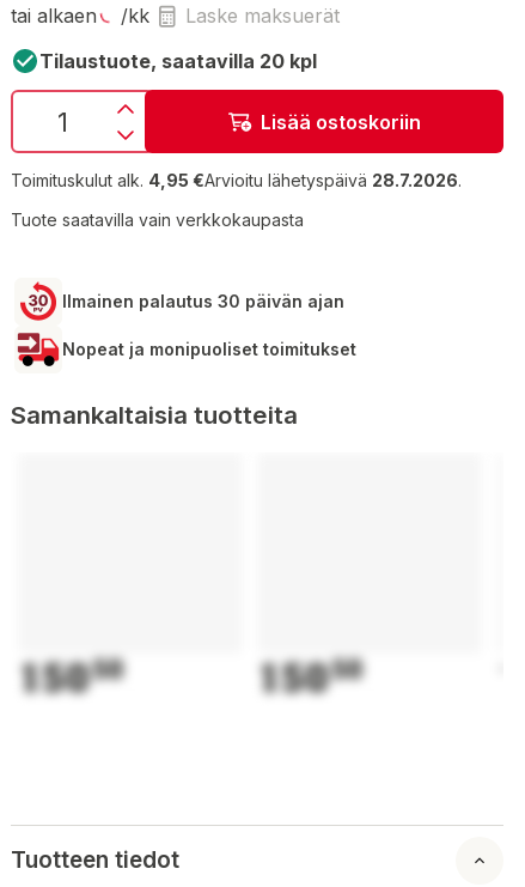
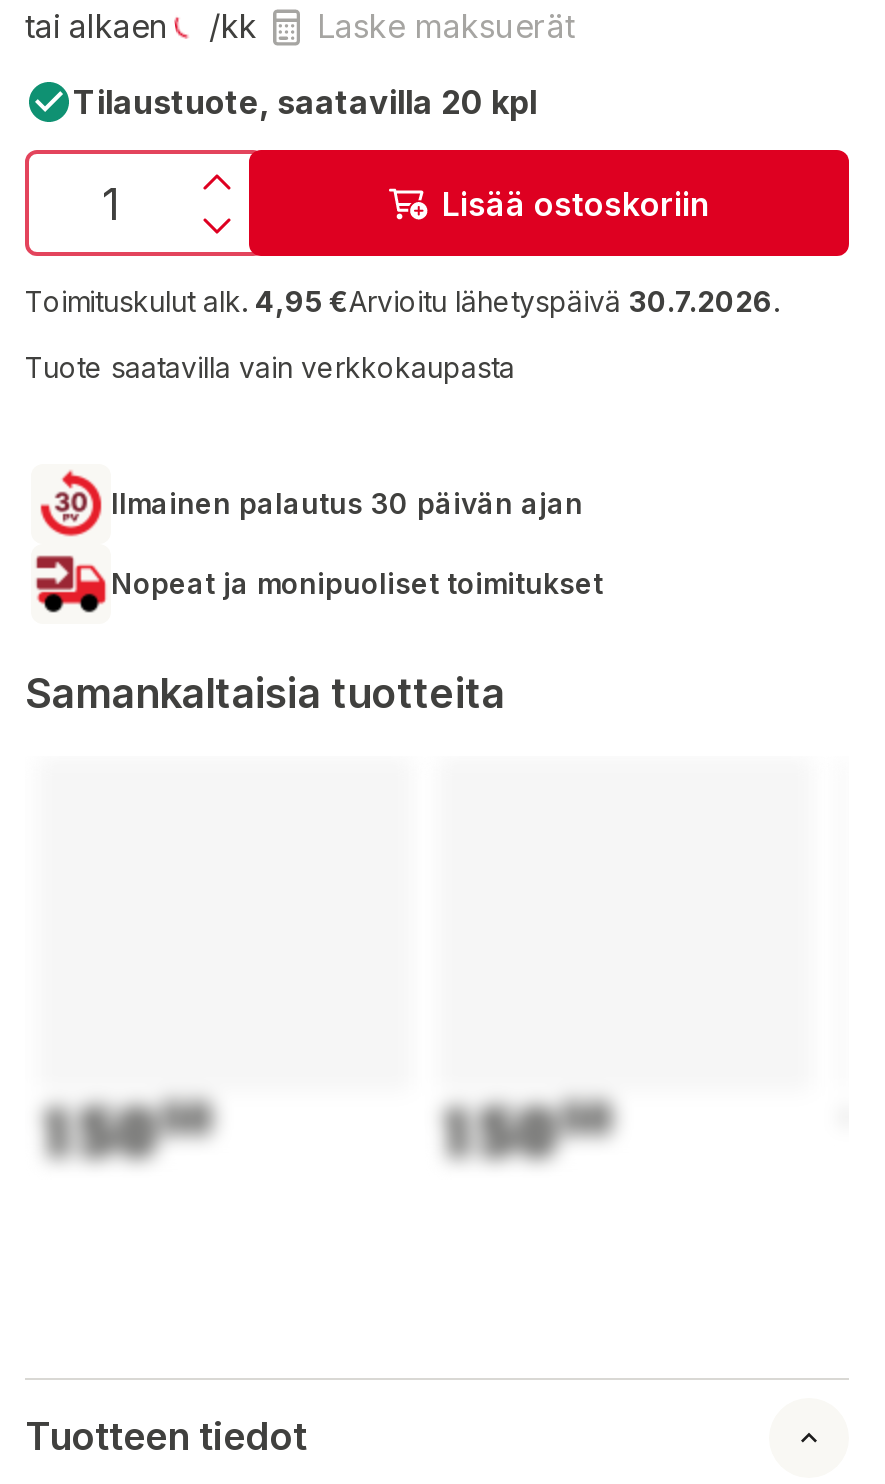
[11,170,462,190] Toimituskulut alk. 4,95 €Arvioitu lähetyspäivä 28.7.2026. -> [25,284,779,318] Toimituskulut alk. 4,95 €Arvioitu lähetyspäivä 30.7.2026.

